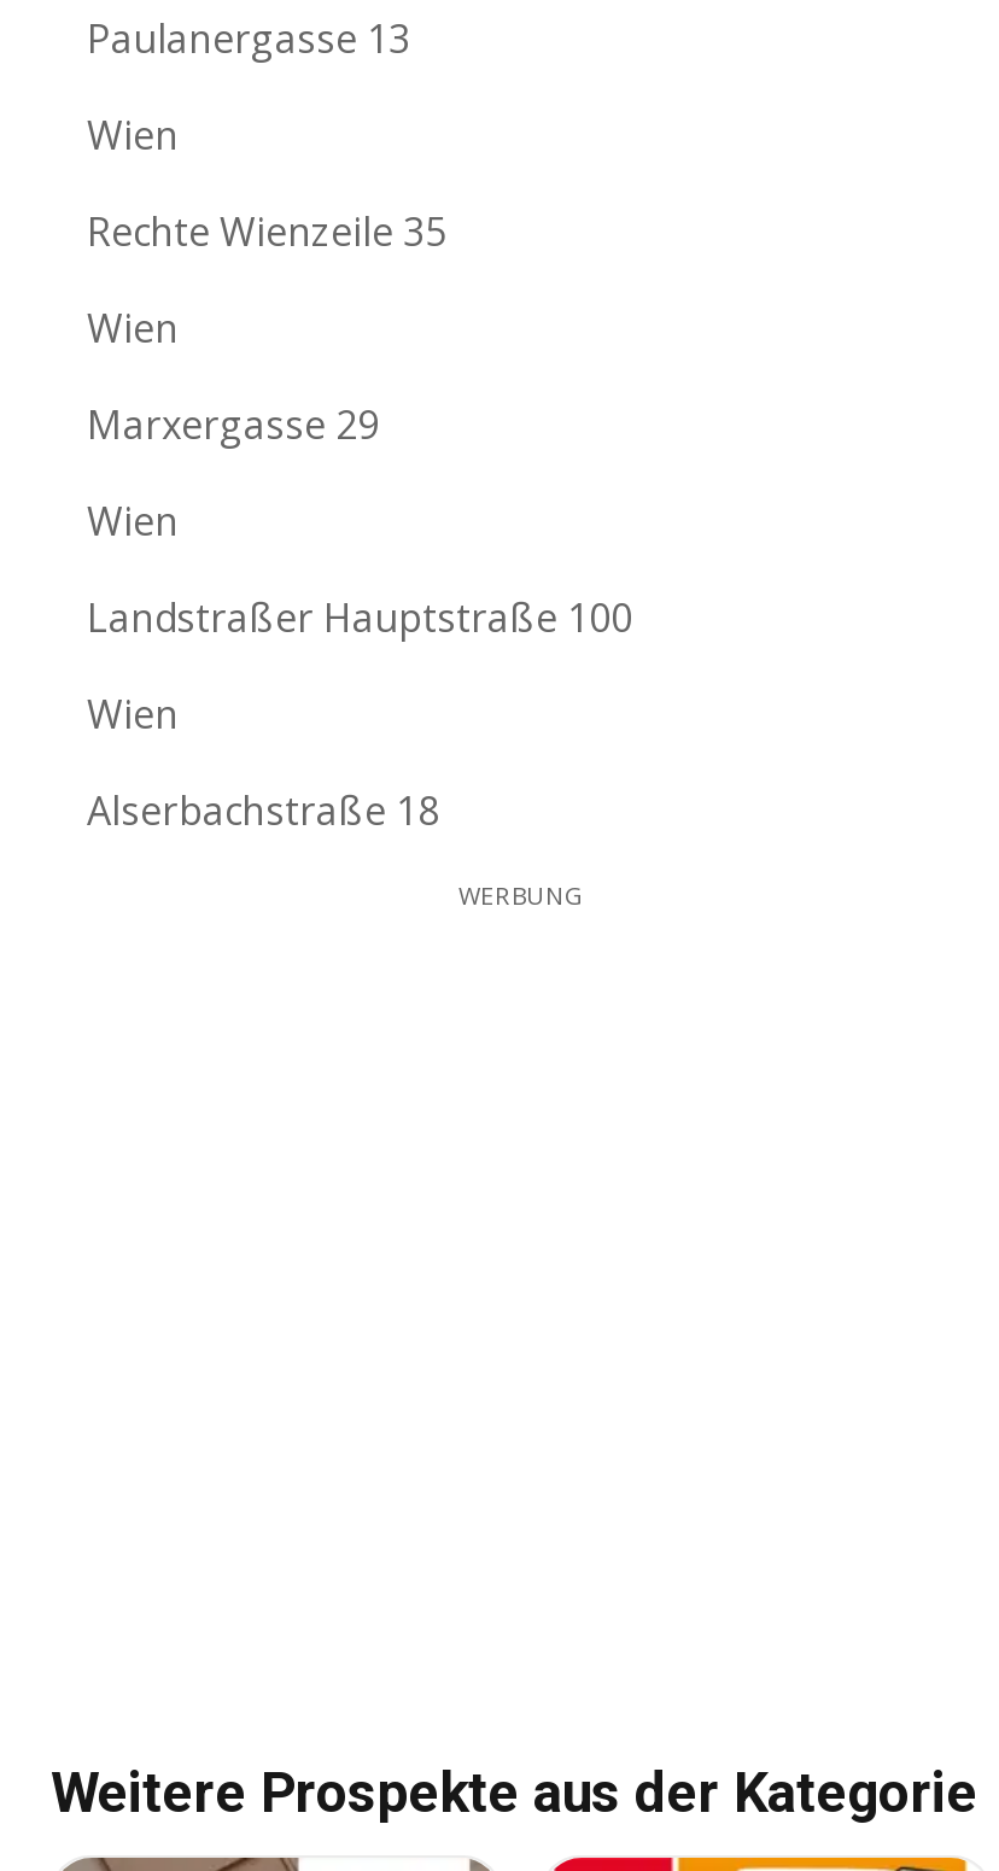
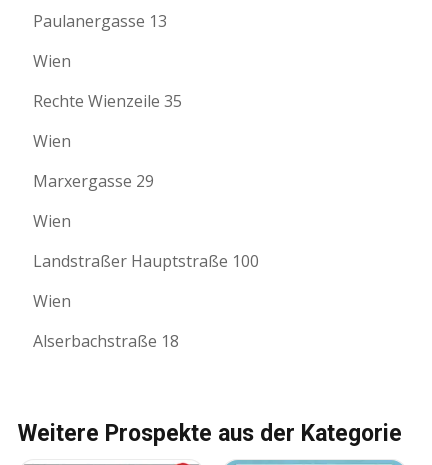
[458,878,584,912] WERBUNG -> none

